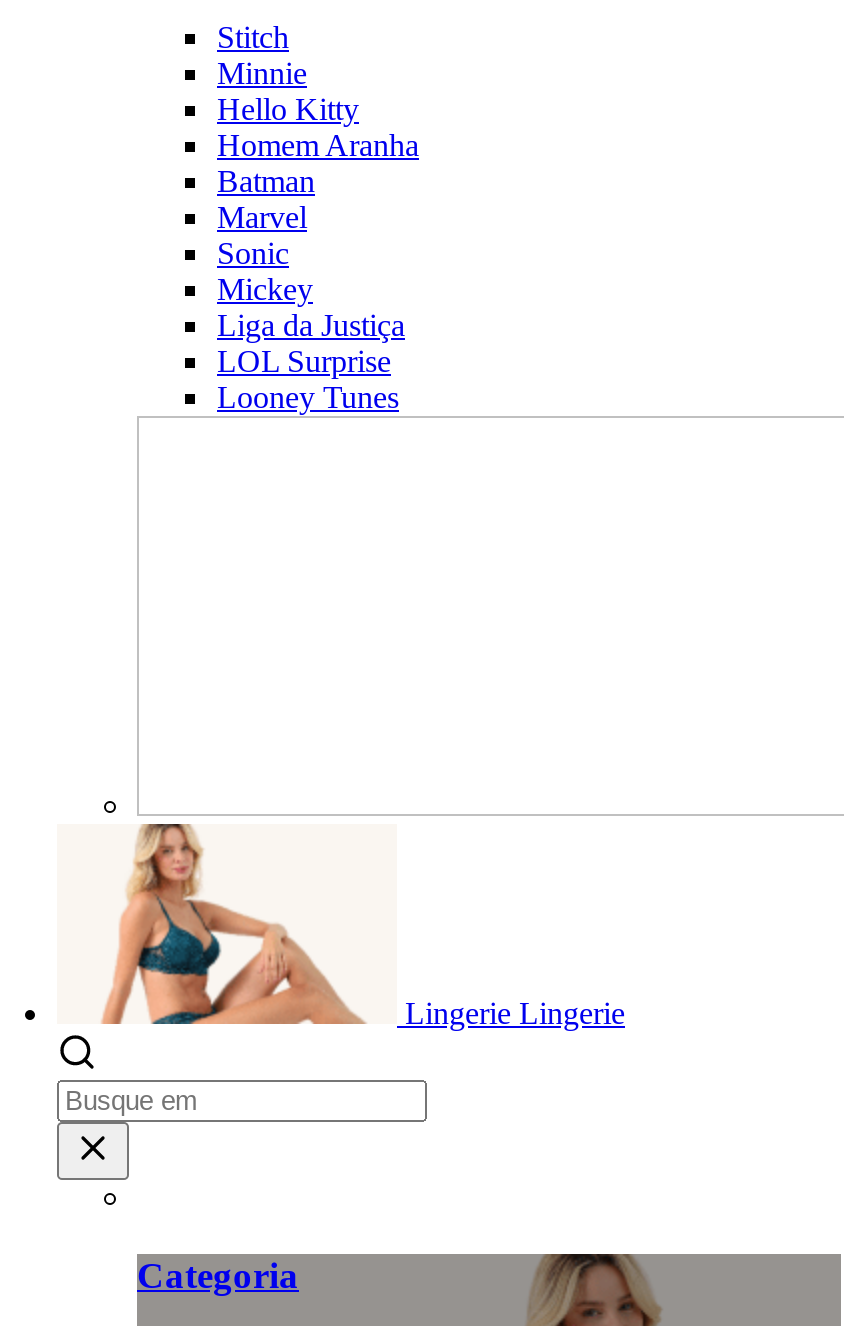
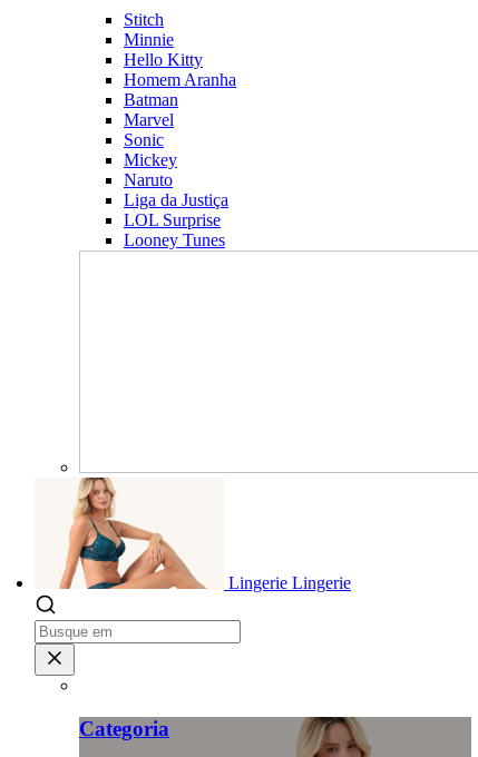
none -> [124,171,173,190] Naruto

